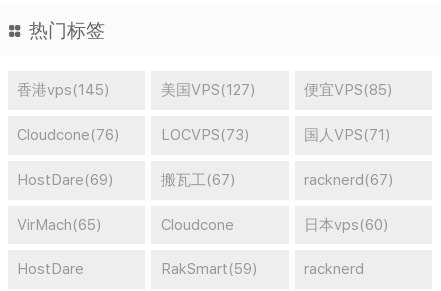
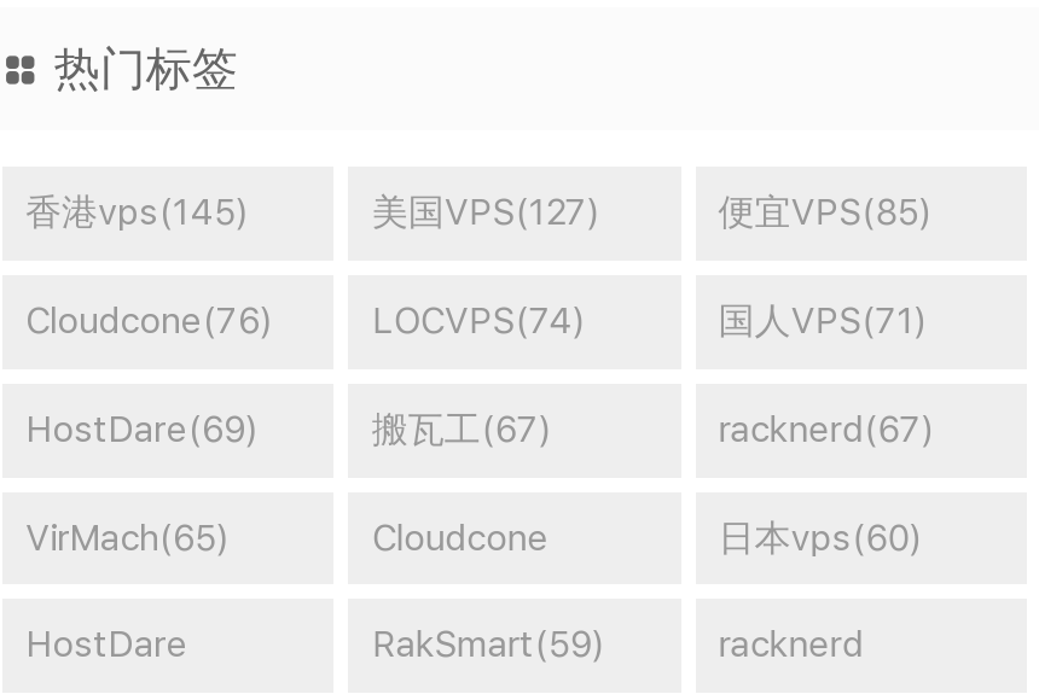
[161,126,250,144] LOCVPS(73) -> [372,299,587,343] LOCVPS(74)

